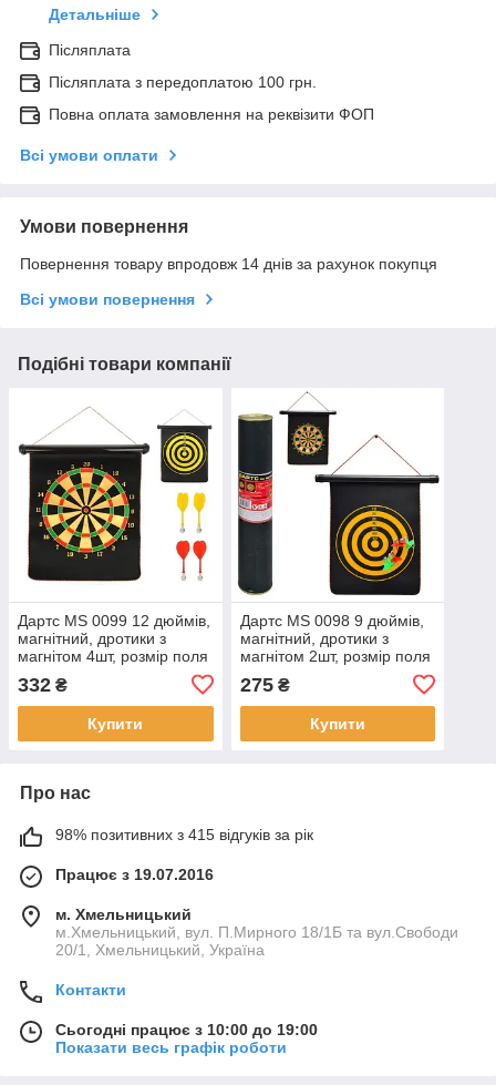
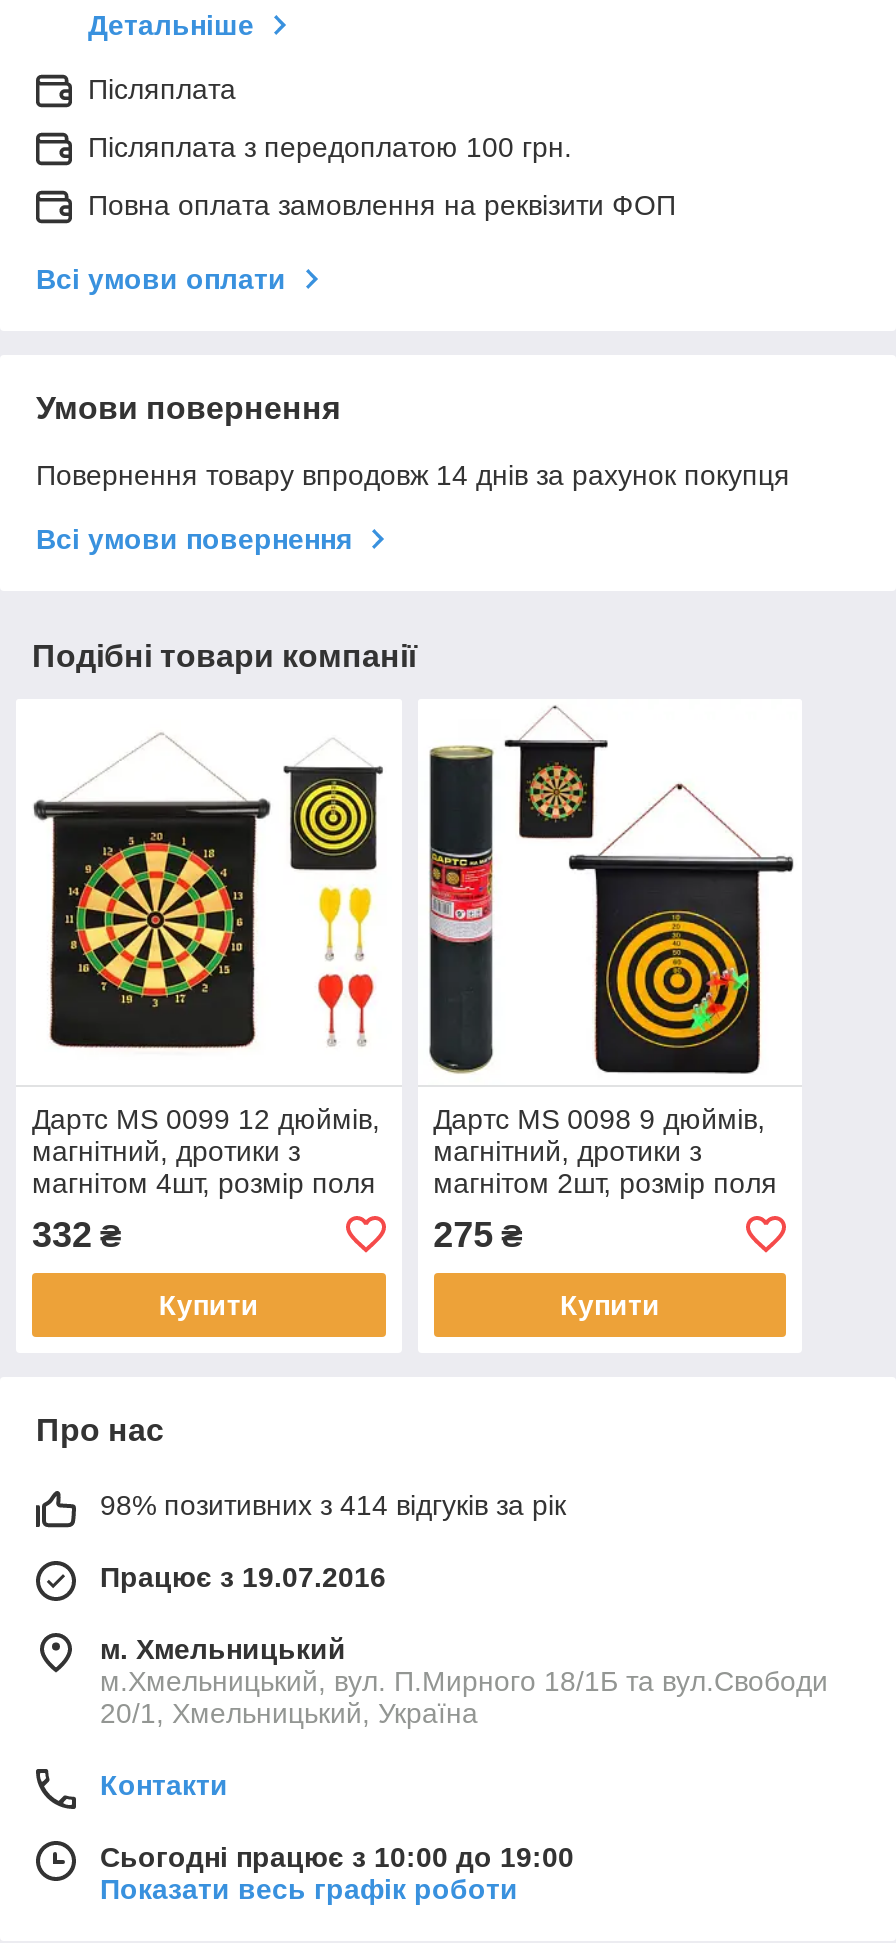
[55,825,313,843] 98% позитивних з 415 відгуків за рік -> [100,1489,566,1521] 98% позитивних з 414 відгуків за рік

